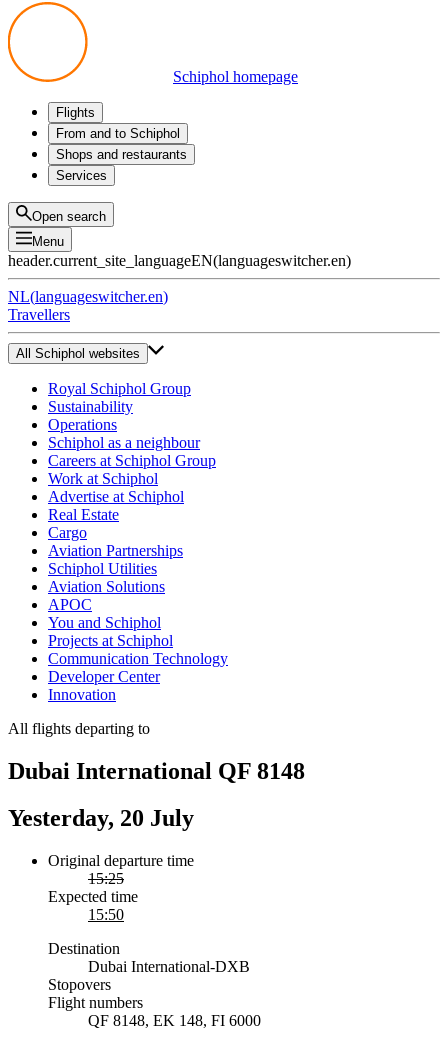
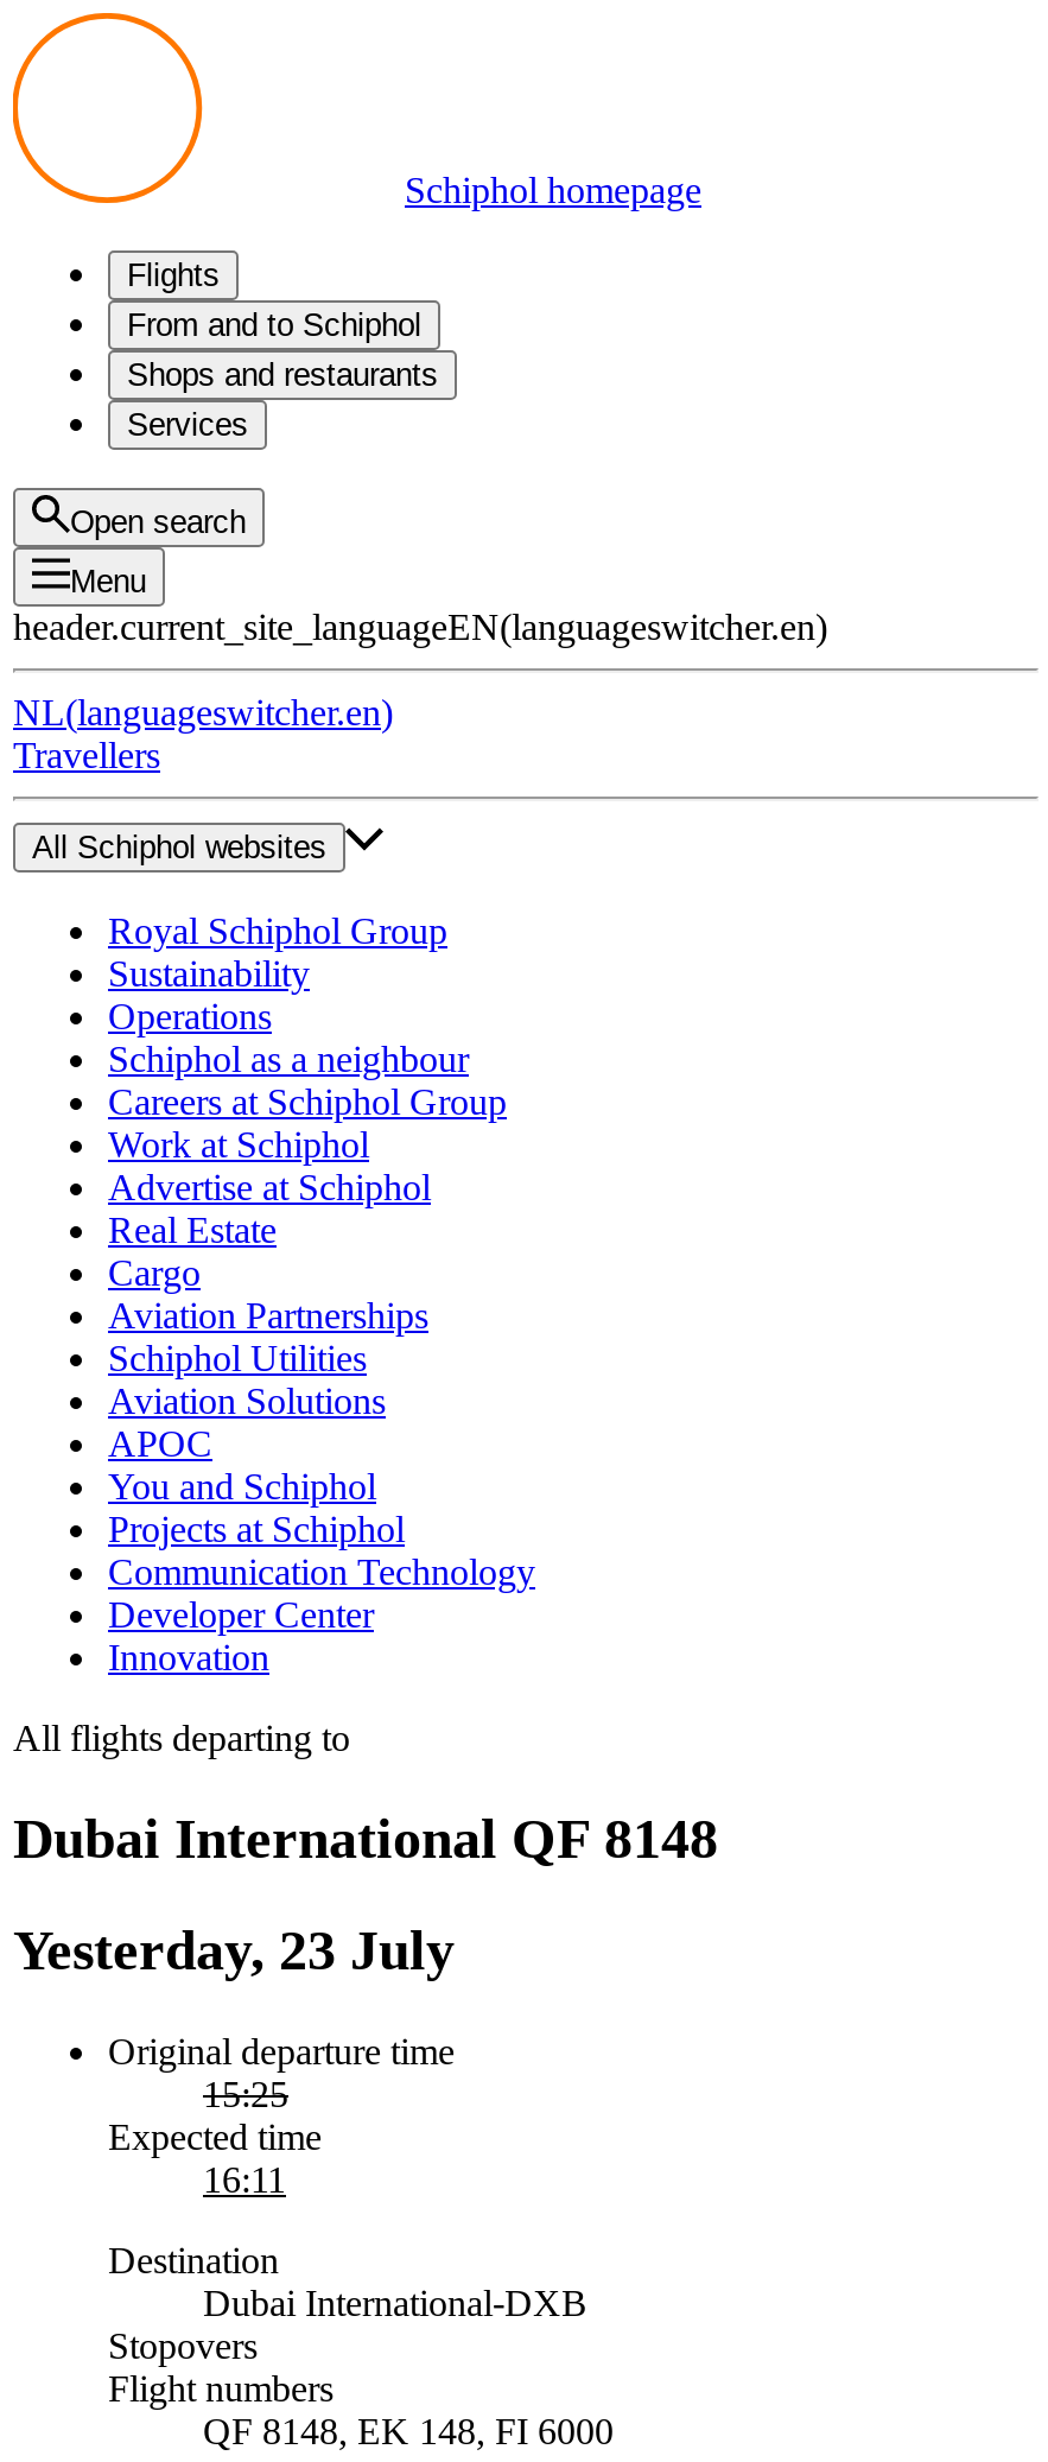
[8,805,194,831] Yesterday, 20 July -> [13,1919,455,1981] Yesterday, 23 July
[88,906,124,923] 15:50 -> [203,2159,286,2199] 16:11

